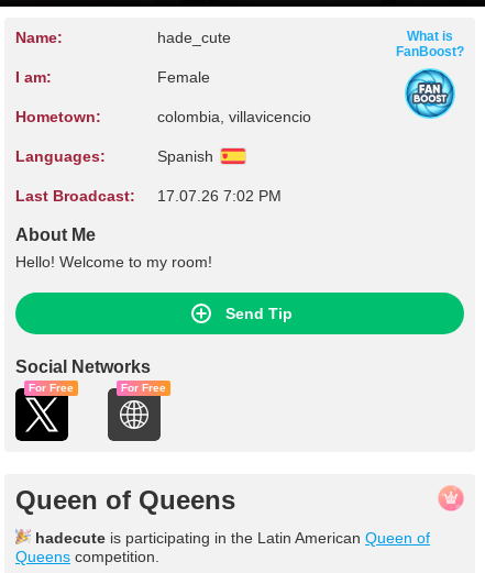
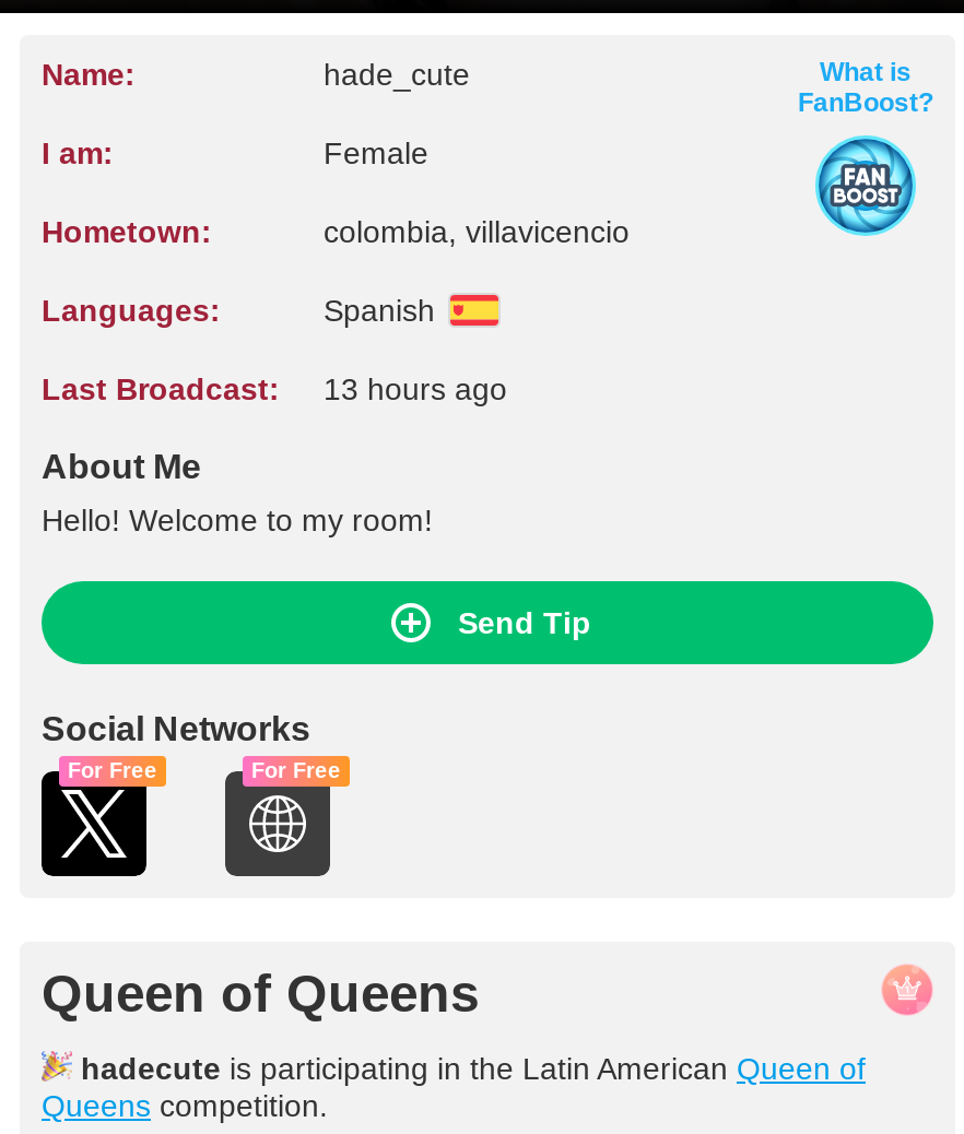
[15,187,282,205] Last Broadcast: 17.07.26 7:02 PM -> [42,371,507,406] Last Broadcast: 13 hours ago

